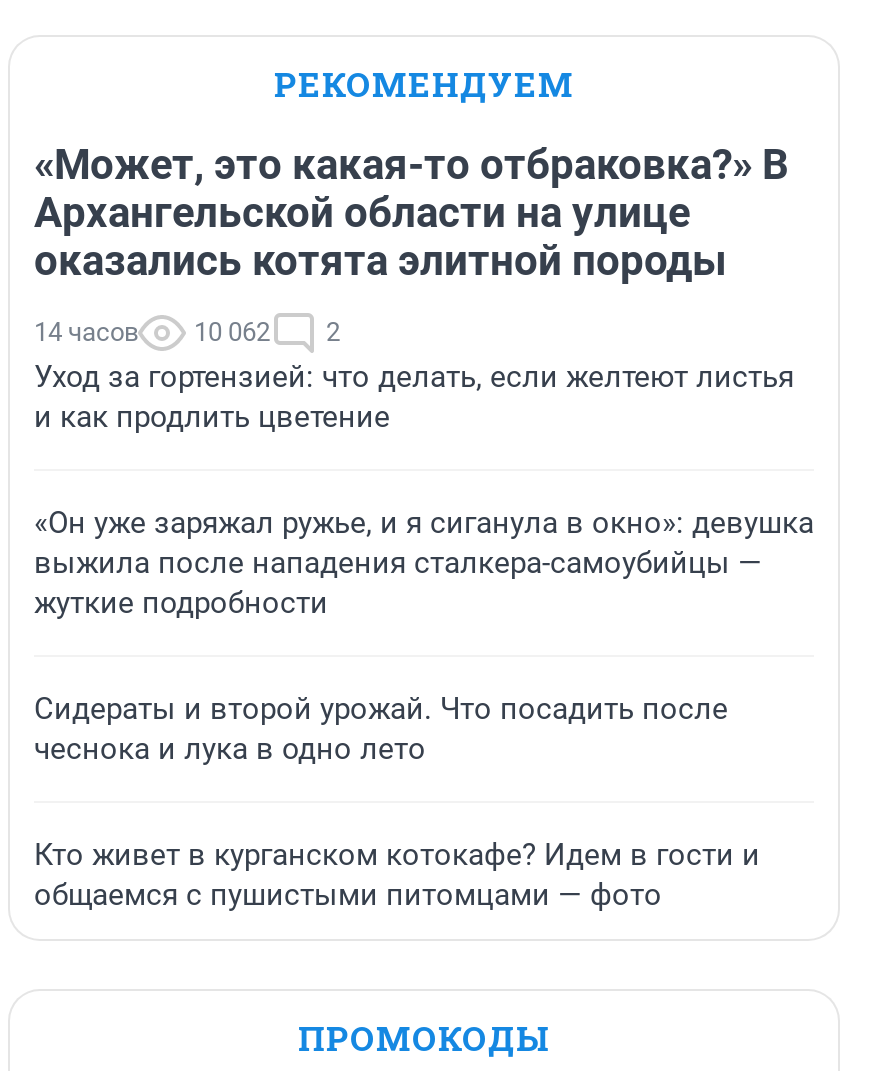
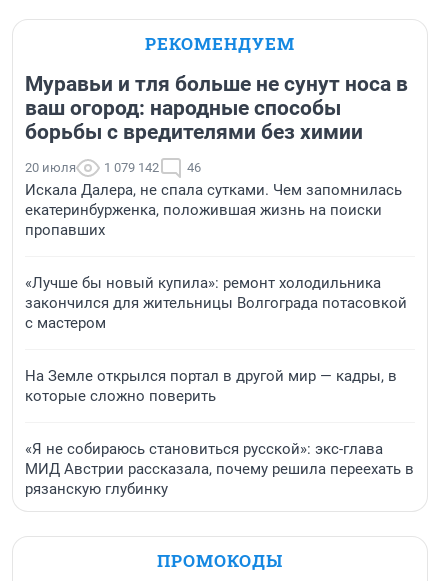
[34,141,788,285] «Может, это какая-то отбраковка?» В | Архангельской области на улице | оказались котята элитной породы -> [25,72,408,144] Муравьи и тля больше не сунут носа в | ваш огород: народные способы | борьбы с вредителями без химии
[34,317,794,435] 14 часов | 10 062 | 2 | Уход за гортензией: что делать, если желтеют листья | и как продлить цветение -> [25,160,402,239] 20 июля | 1 079 142 | 46 | Искала Далера, не спала сутками. Чем запомнилась | екатеринбурженка, положившая жизнь на поиски | пропавших
[34,505,814,621] «Он уже заряжал ружье, и я сиганула в окно»: девушка | выжила после нападения сталкера-самоубийцы — | жуткие подробности -> [25,274,407,332] «Лучше бы новый купила»: ремонт холодильника | закончился для жительницы Волгограда потасовкой | с мастером
[34,691,728,767] Сидераты и второй урожай. Что посадить после | чеснока и лука в одно лето -> [25,367,397,405] На Земле открылся портал в другой мир — кадры, в | которые сложно поверить
[34,837,760,913] Кто живет в курганском котокафе? Идем в гости и | общаемся с пушистыми питомцами — фото -> [25,440,414,498] «Я не собираюсь становиться русской»: экс-глава | МИД Австрии рассказала, почему решила переехать в | рязанскую глубинку

